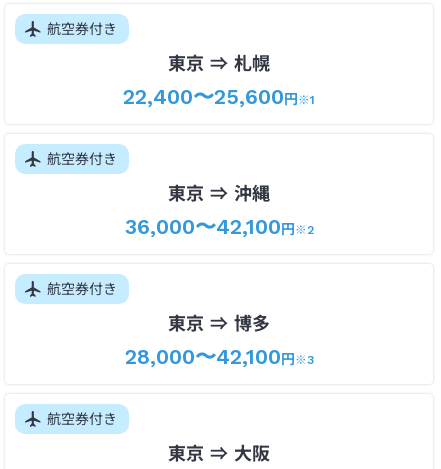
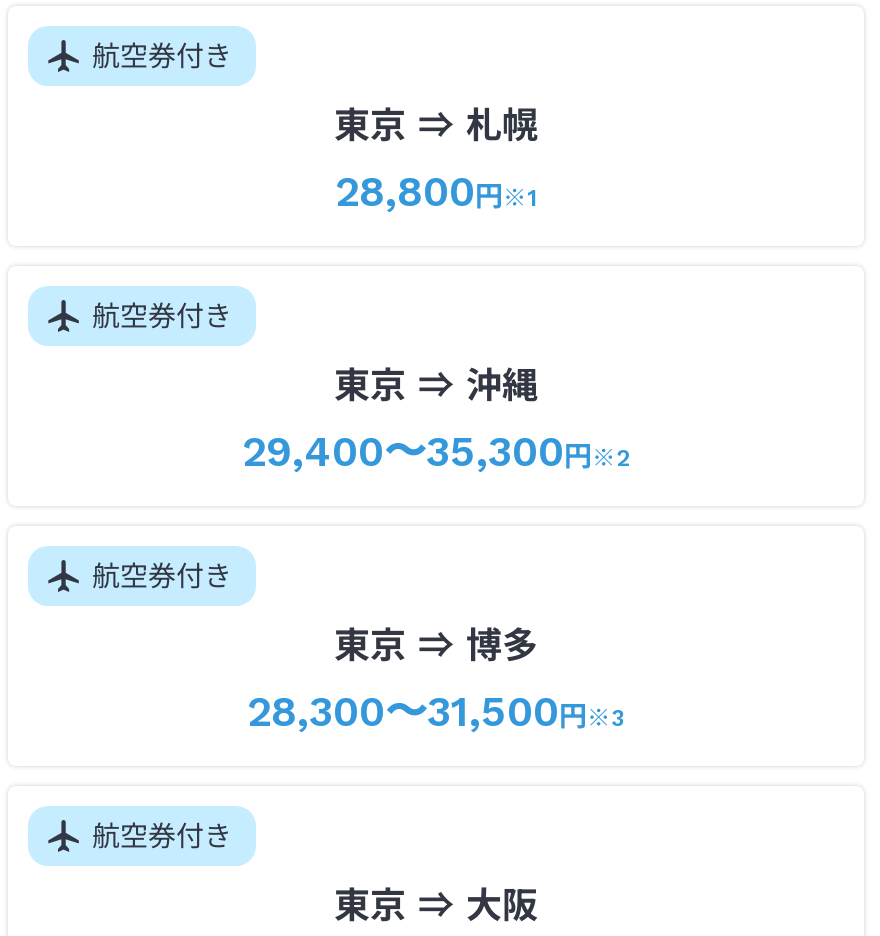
[123,84,315,109] 22,400〜25,600円※1 -> [335,167,537,217] 28,800円※1
[124,214,313,239] 36,000〜42,100円※2 -> [242,427,630,477] 29,400〜35,300円※2
[124,344,313,369] 28,000〜42,100円※3 -> [247,687,625,737] 28,300〜31,500円※3

